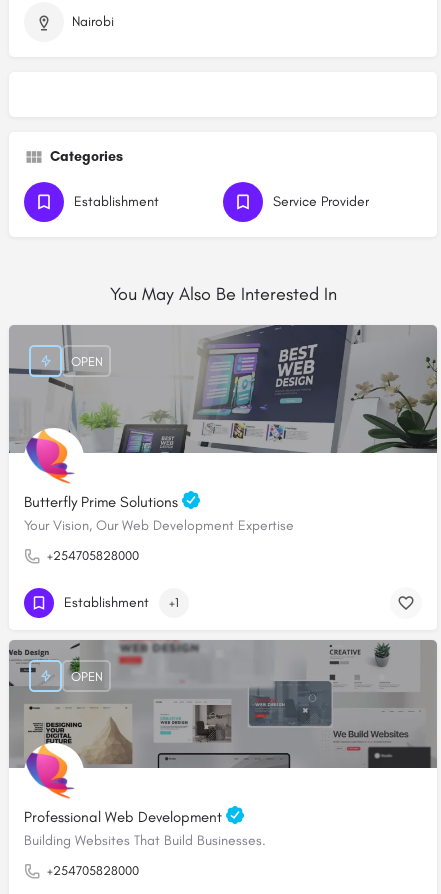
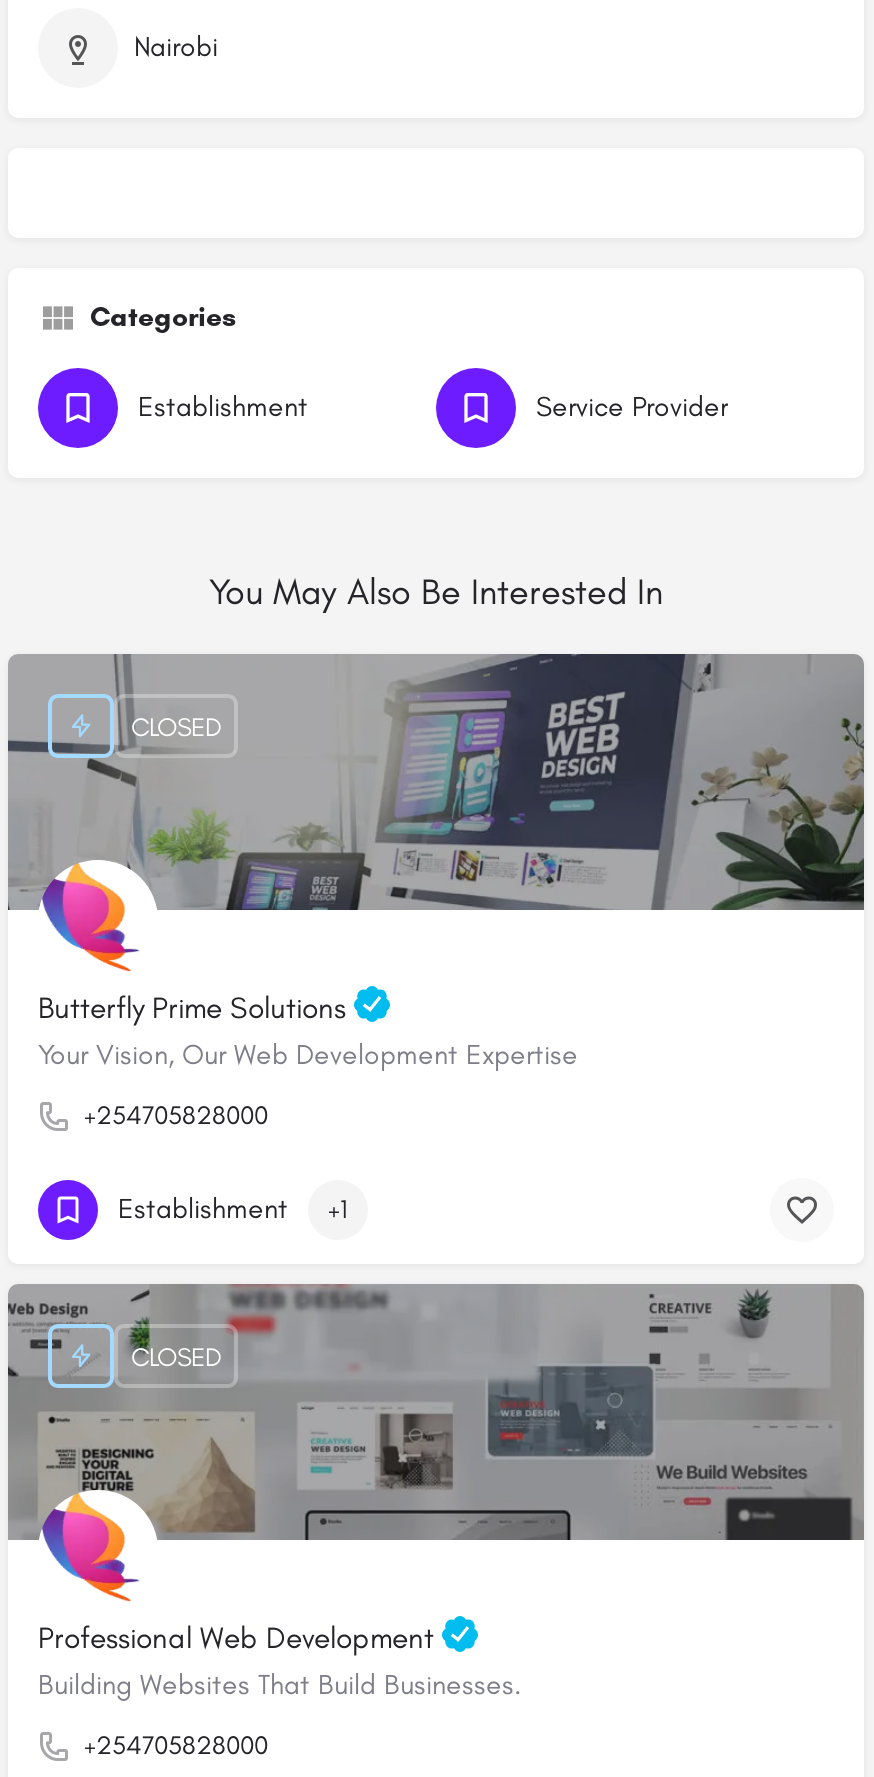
[70,354,102,369] OPEN -> [131,712,221,742] CLOSED
[70,669,102,684] OPEN -> [131,1342,221,1372] CLOSED

